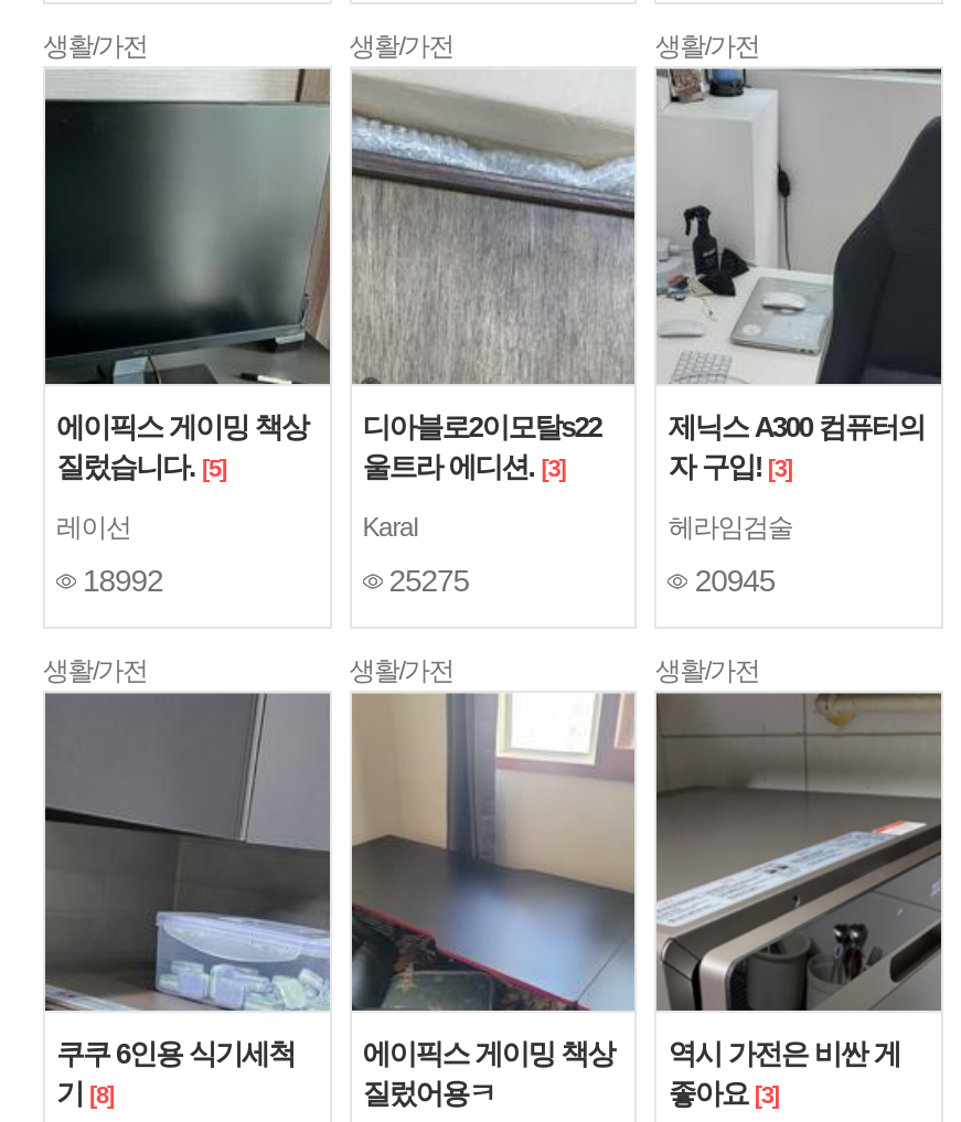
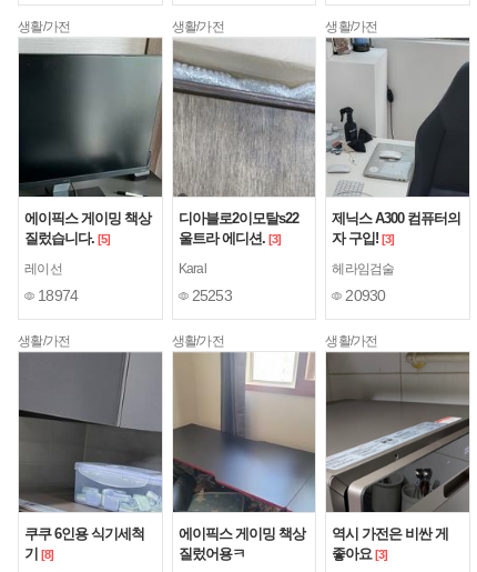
[83,564,163,599] 18992 -> [38,287,78,305] 18974
[389,564,469,599] 25275 -> [192,287,232,305] 25253
[695,564,775,599] 20945 -> [345,287,386,305] 20930

